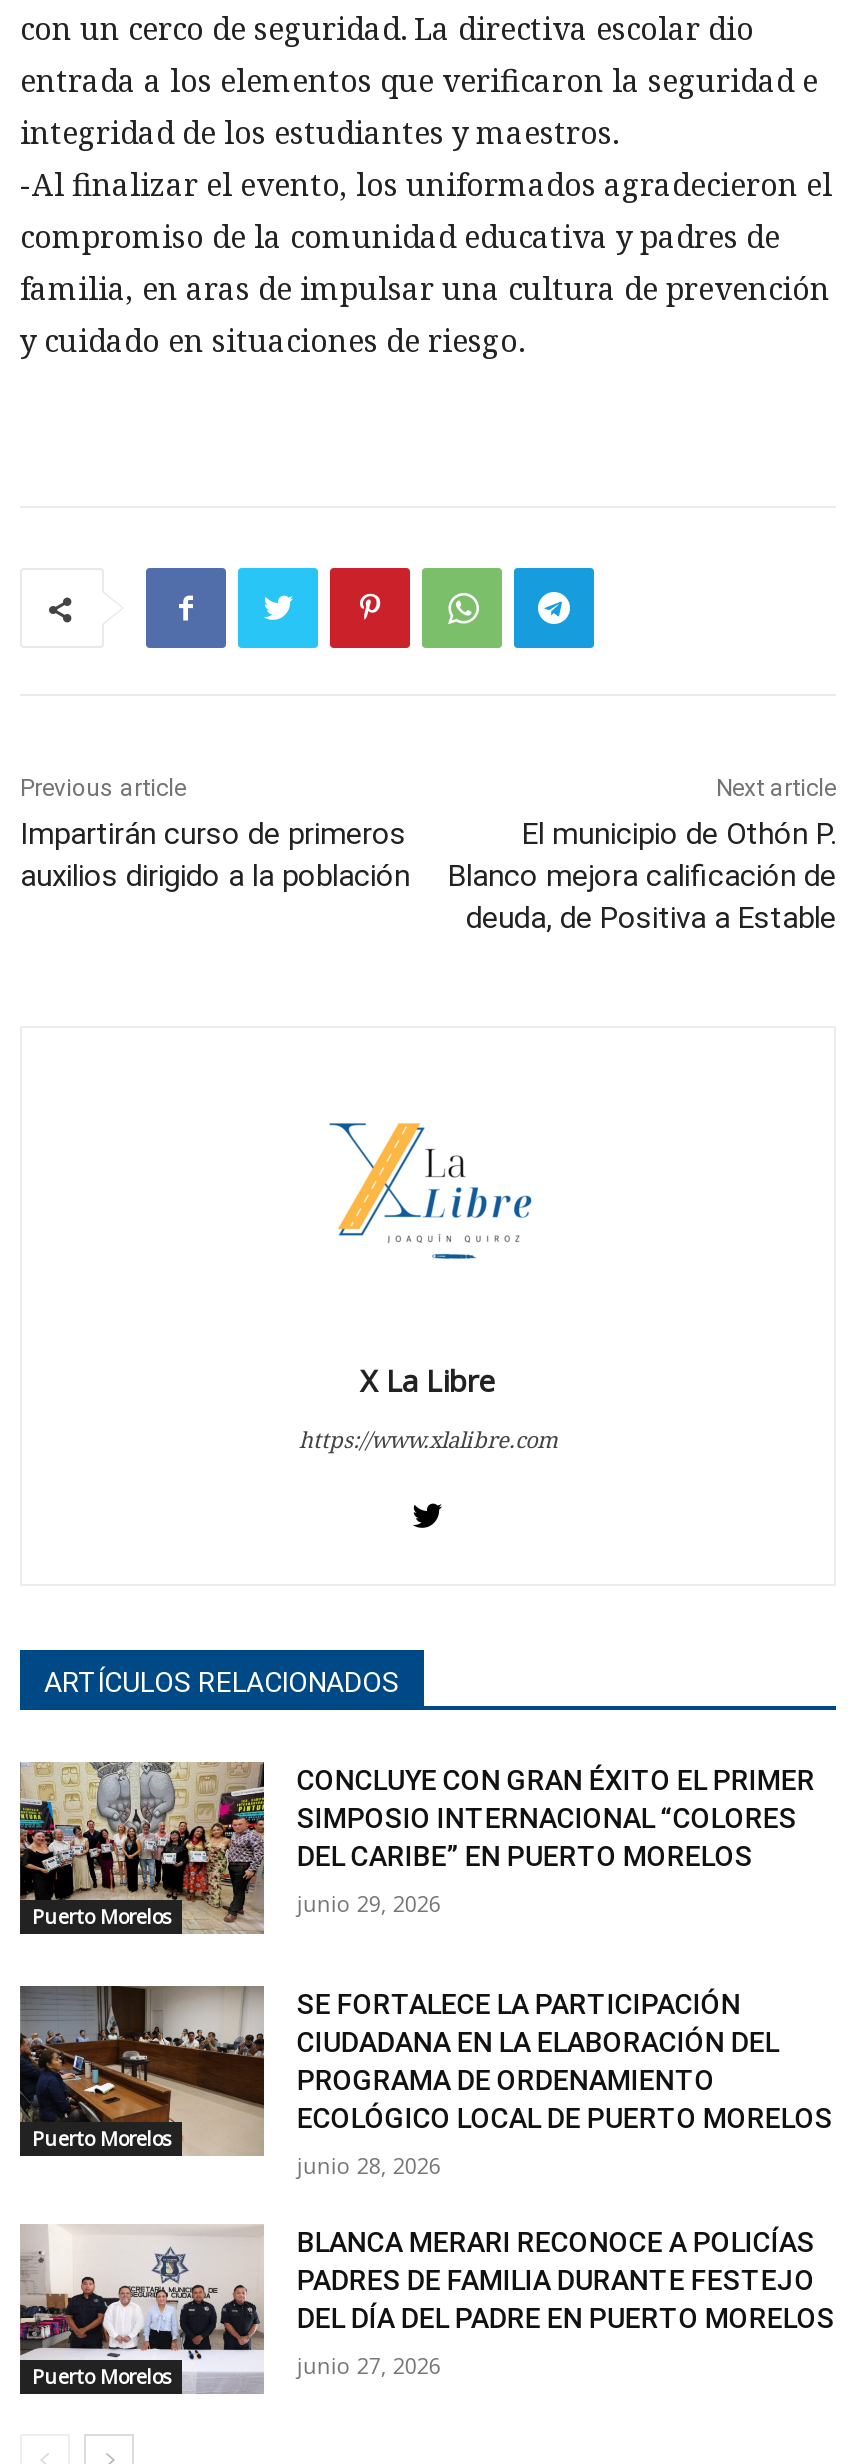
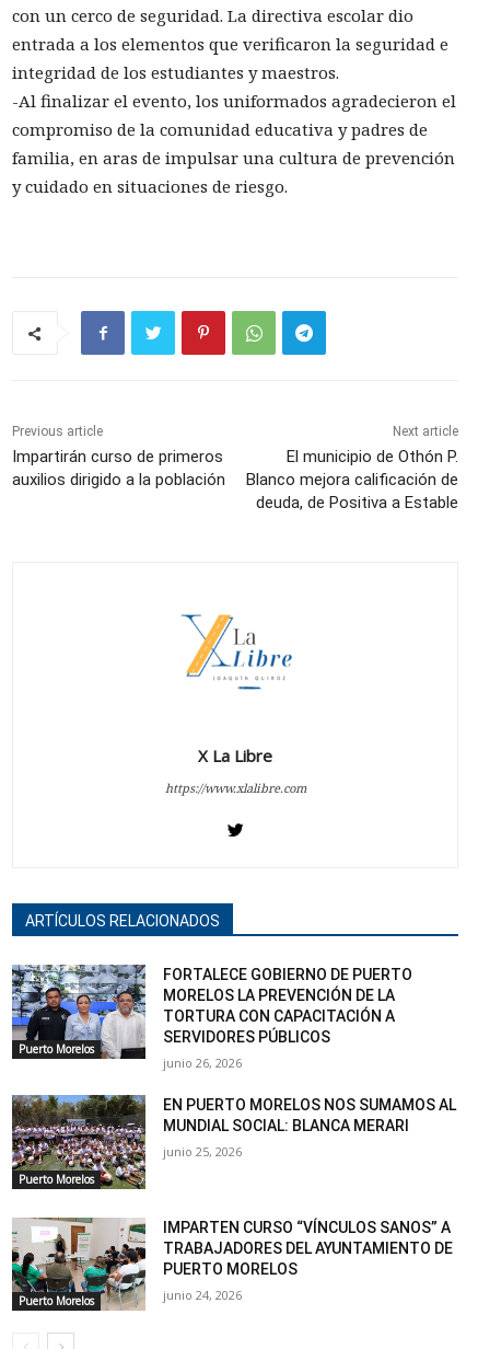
[18,1762,815,1934] [image] | CONCLUYE CON GRAN ÉXITO EL PRIMER | SIMPOSIO INTERNACIONAL “COLORES | DEL CARIBE” EN PUERTO MORELOS -> [11,965,413,1059] [image] | FORTALECE GOBIERNO DE PUERTO | MORELOS LA PREVENCIÓN DE LA | TORTURA CON CAPACITACIÓN A | SERVIDORES PÚBLICOS
[297,1888,441,1918] junio 29, 2026 -> [163,1055,242,1071] junio 26, 2026
[20,1984,833,2158] [image] | SE FORTALECE LA PARTICIPACIÓN | CIUDADANA EN LA ELABORACIÓN DEL | PROGRAMA DE ORDENAMIENTO | ECOLÓGICO LOCAL DE PUERTO MORELOS -> [11,1094,457,1190] [image] | EN PUERTO MORELOS NOS SUMAMOS AL | MUNDIAL SOCIAL: BLANCA MERARI
[297,2149,441,2179] junio 28, 2026 -> [163,1143,242,1160] junio 25, 2026
[18,2225,835,2392] [image] | BLANCA MERARI RECONOCE A POLICÍAS | PADRES DE FAMILIA DURANTE FESTEJO | DEL DÍA DEL PADRE EN PUERTO MORELOS -> [11,1218,453,1311] [image] | IMPARTEN CURSO “VÍNCULOS SANOS” A | TRABAJADORES DEL AYUNTAMIENTO DE | PUERTO MORELOS
[297,2349,441,2379] junio 27, 2026 -> [163,1286,242,1303] junio 24, 2026

